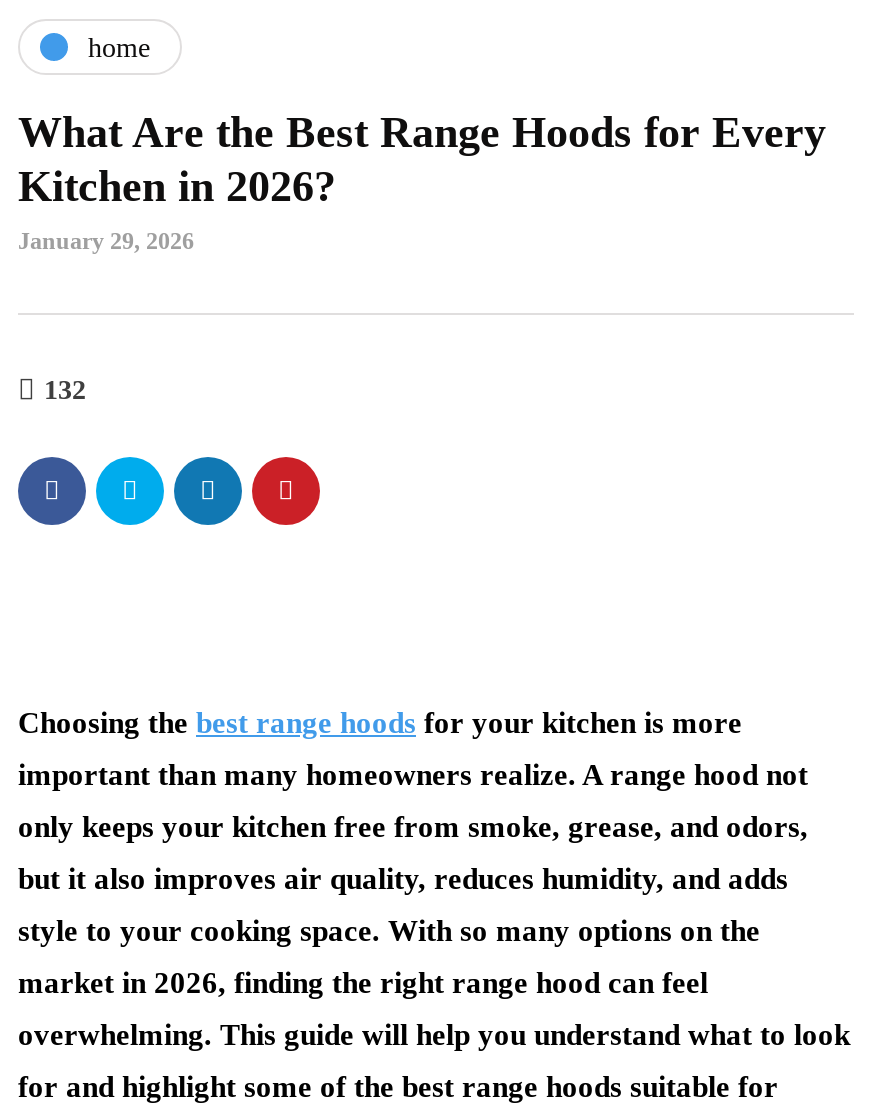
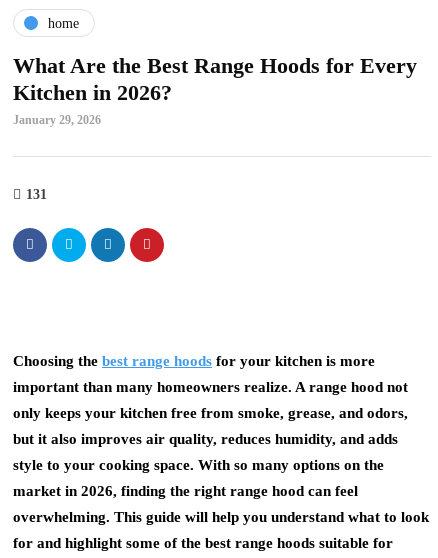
[44,375,86,405] 132 -> [26,187,47,202] 131

